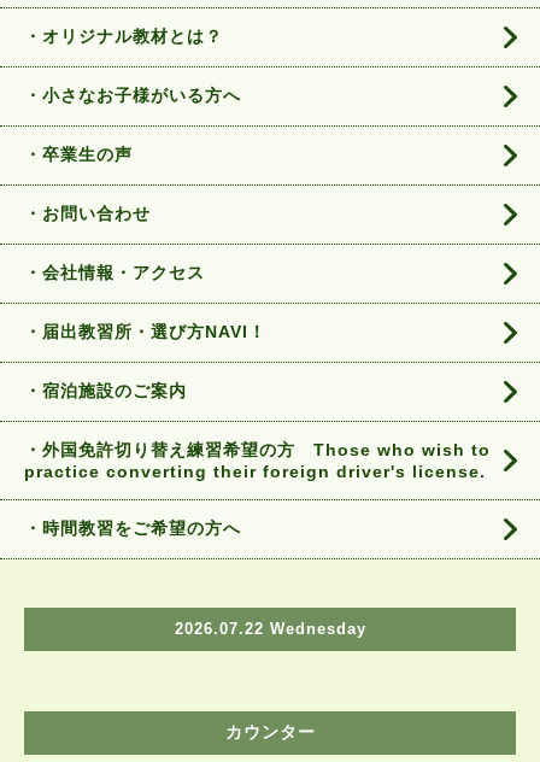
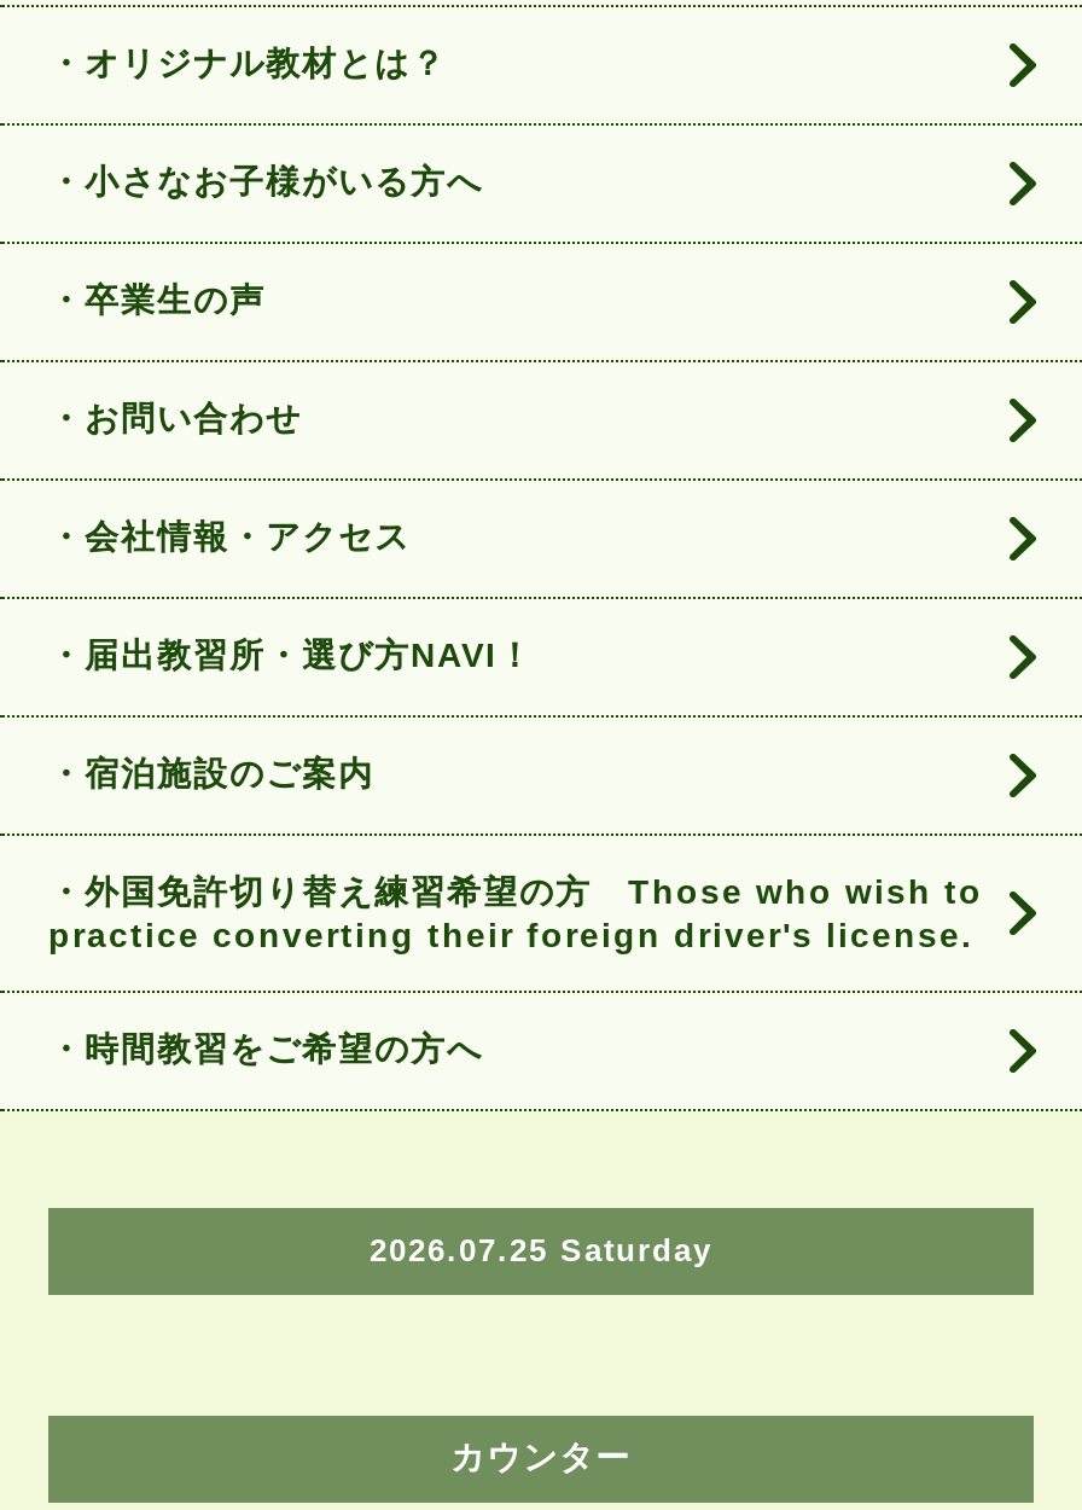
[174,620,366,638] 2026.07.22 Wednesday -> [370,1233,712,1269] 2026.07.25 Saturday

